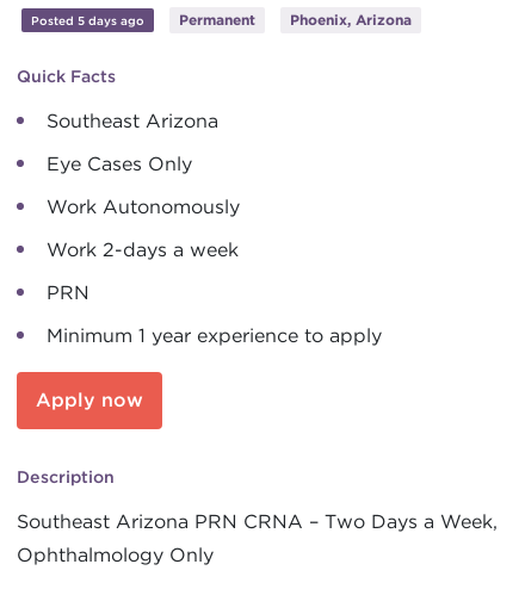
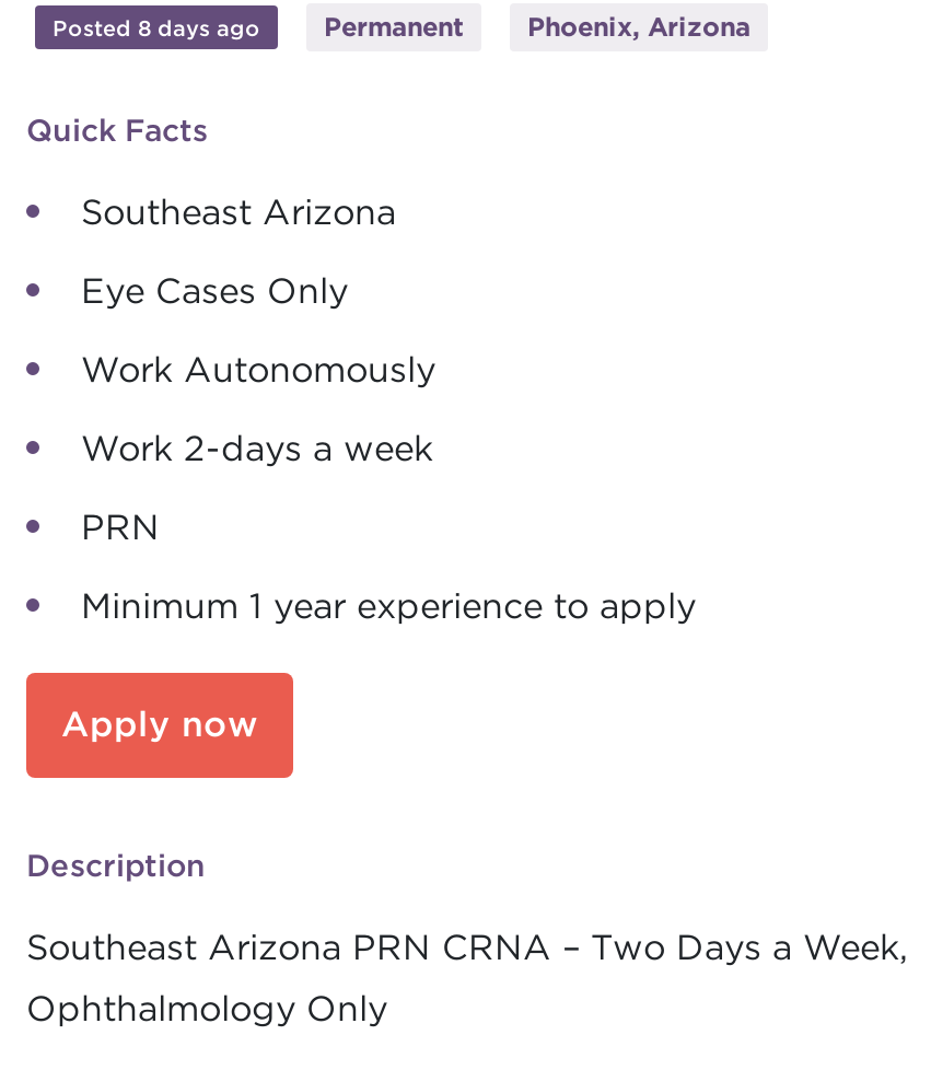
[31,13,144,27] Posted 5 days ago -> [53,14,260,40] Posted 8 days ago

